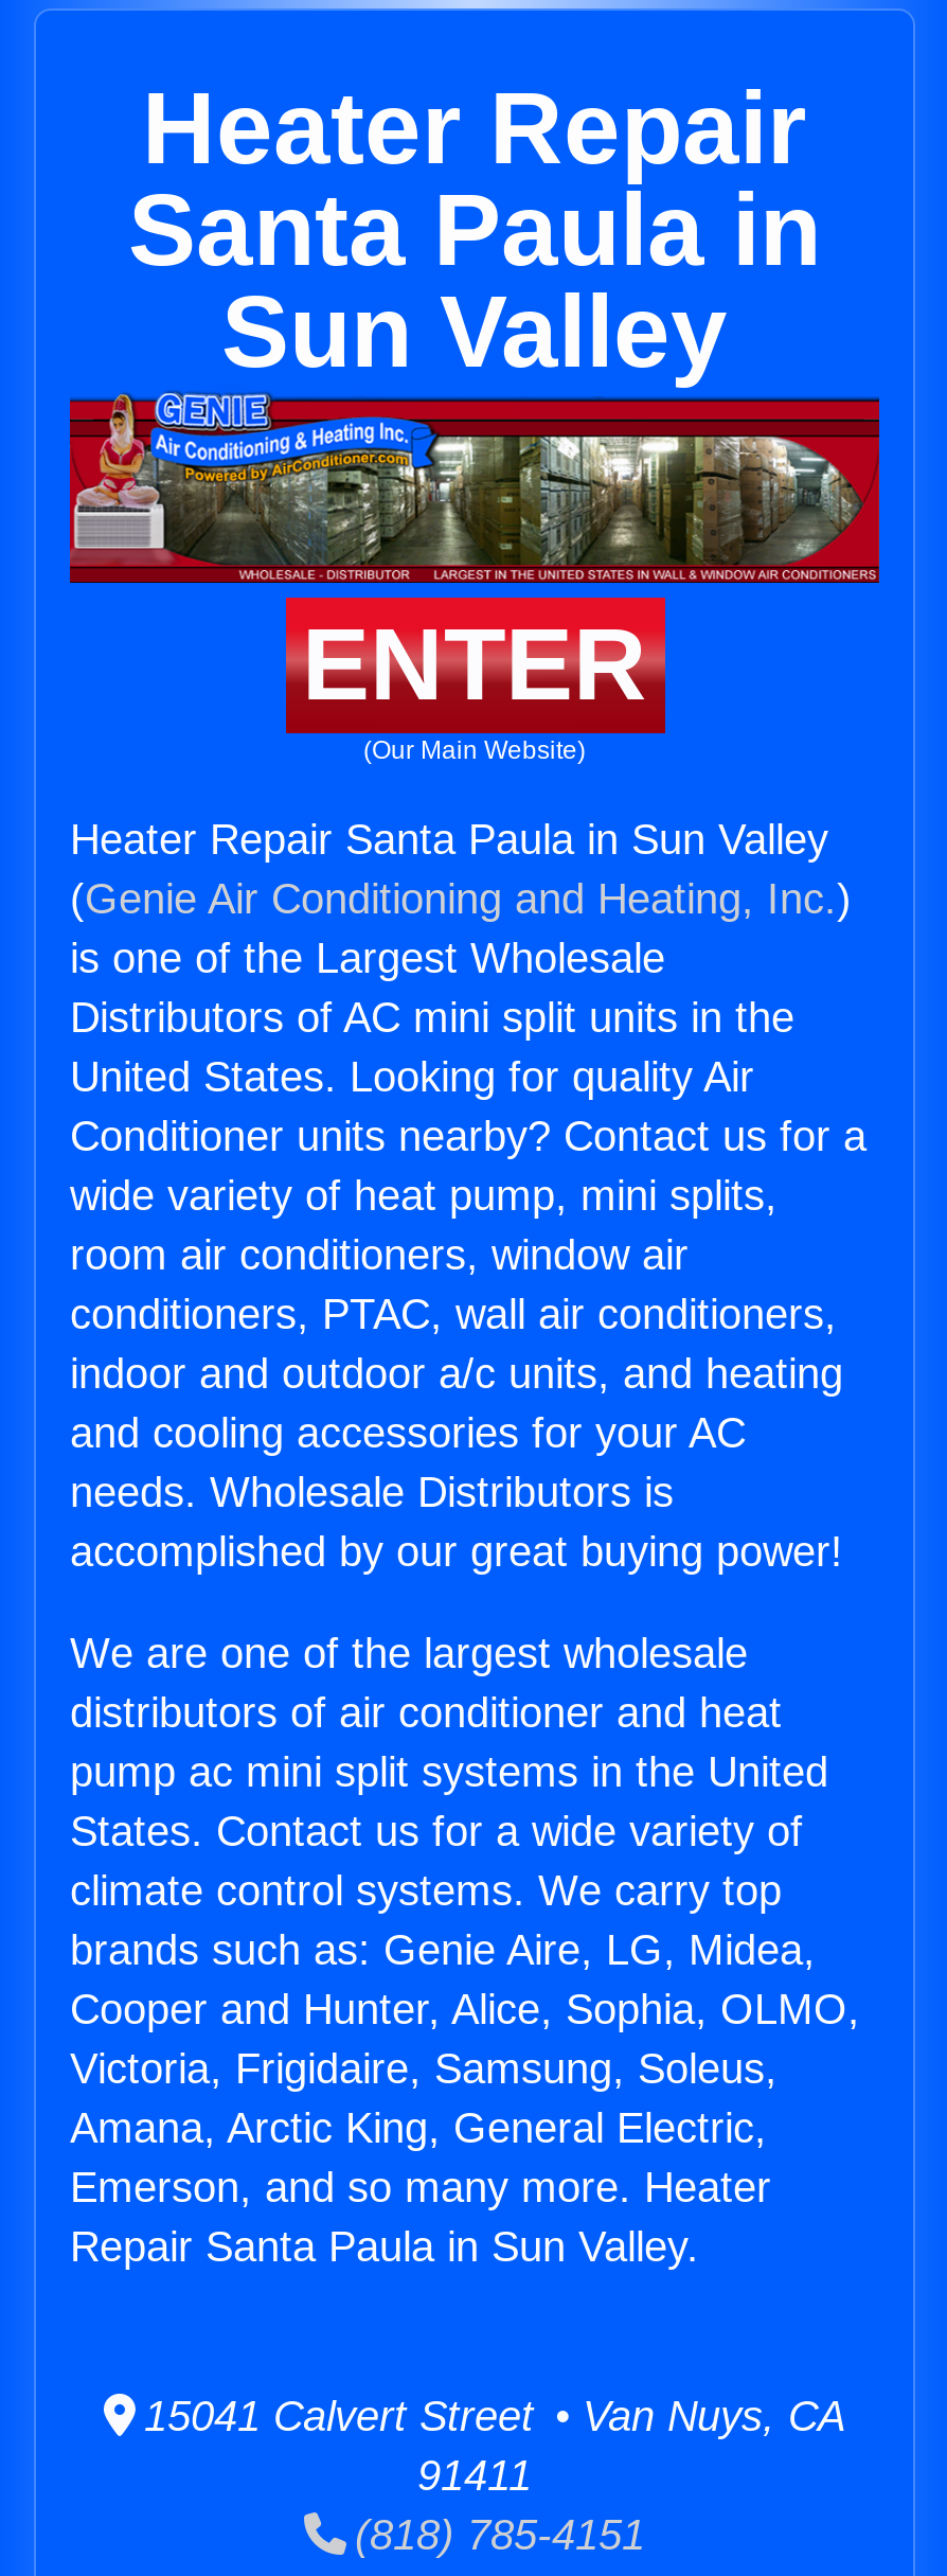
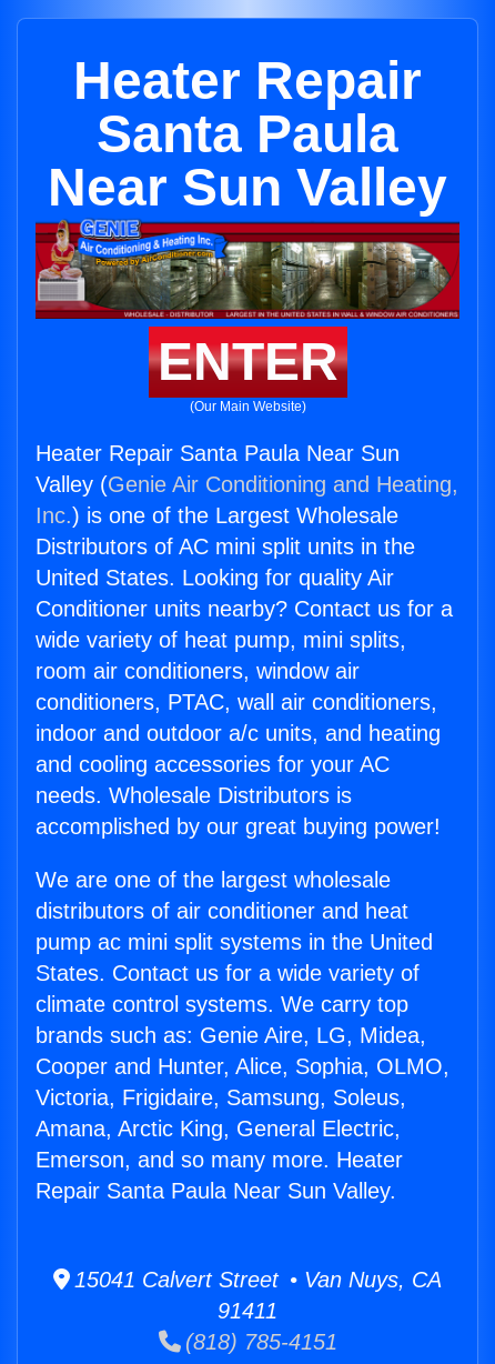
[128,174,821,388] Santa Paula in | Sun Valley -> [48,104,447,217] Santa Paula | Near Sun Valley
[70,816,852,981] Heater Repair Santa Paula in Sun Valley | (Genie Air Conditioning and Heating, Inc.) | is one of the Largest Wholesale -> [36,441,458,528] Heater Repair Santa Paula Near Sun | Valley (Genie Air Conditioning and Heating, | Inc.) is one of the Largest Wholesale
[70,2223,699,2270] Repair Santa Paula in Sun Valley. -> [36,1179,396,1203] Repair Santa Paula Near Sun Valley.

